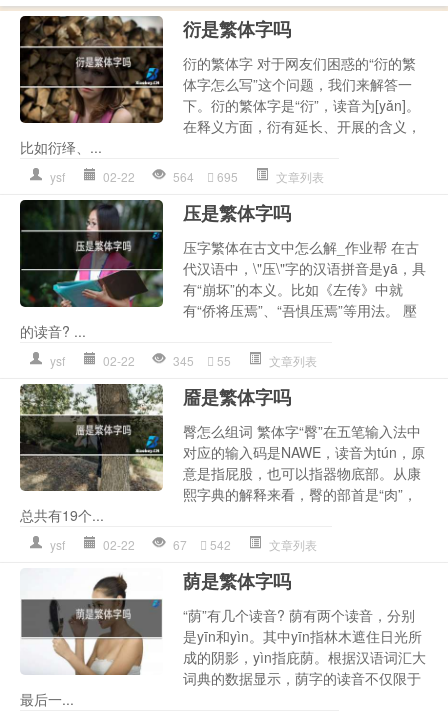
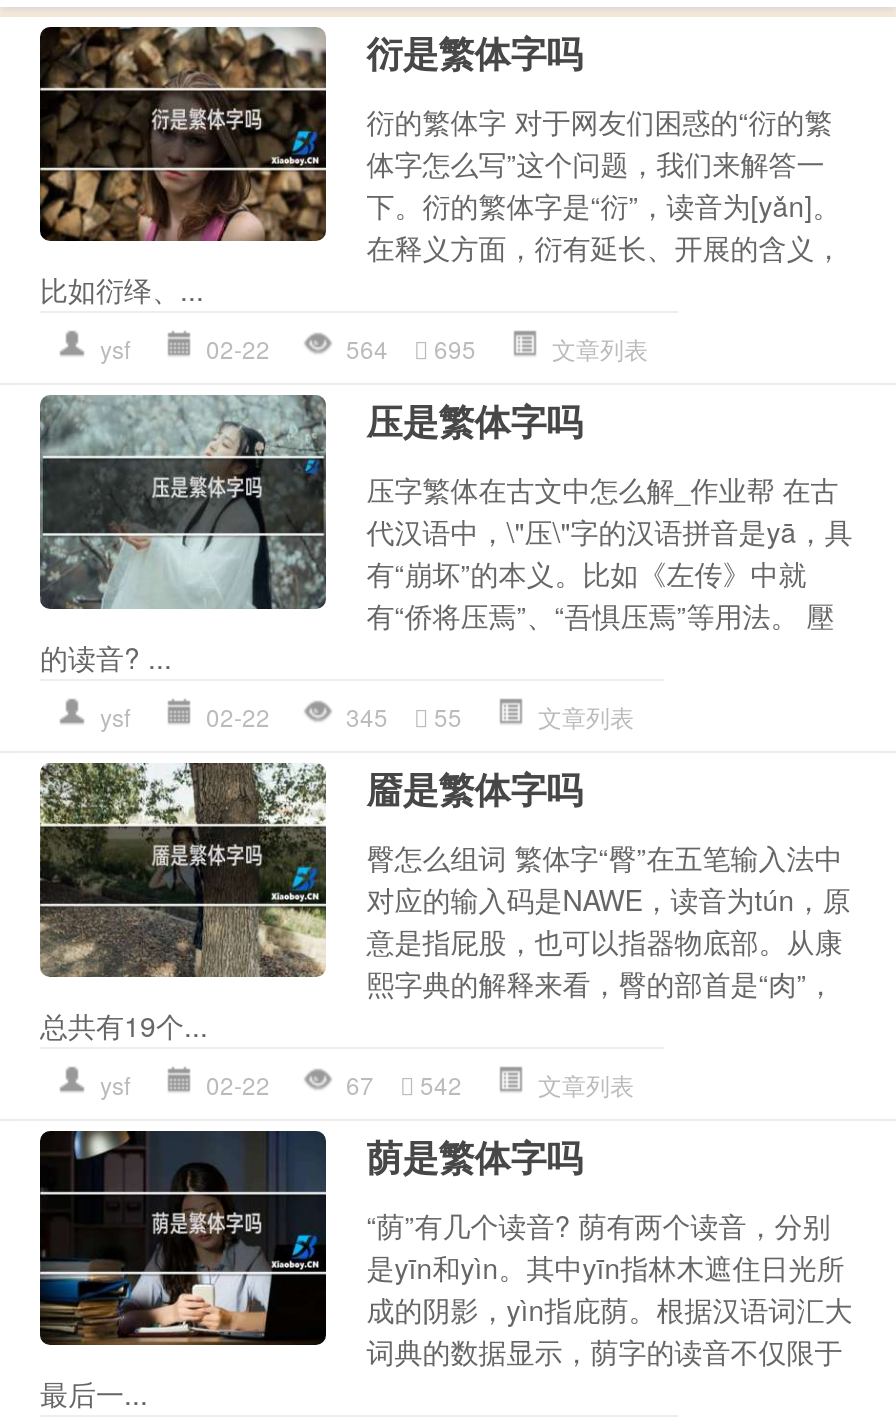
[19,200,164,308] [image] -> [38,395,326,611] [image]
[20,568,163,675] [image] -> [38,1129,328,1347] [image]

